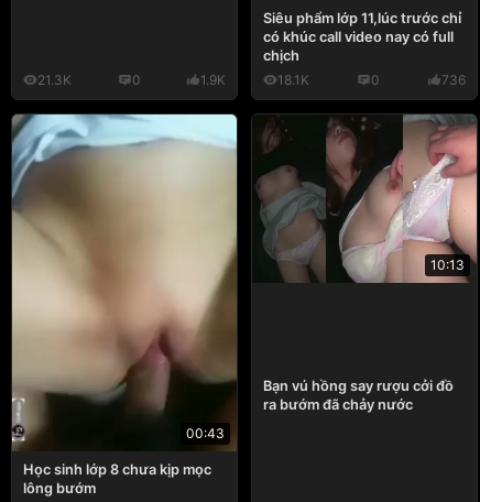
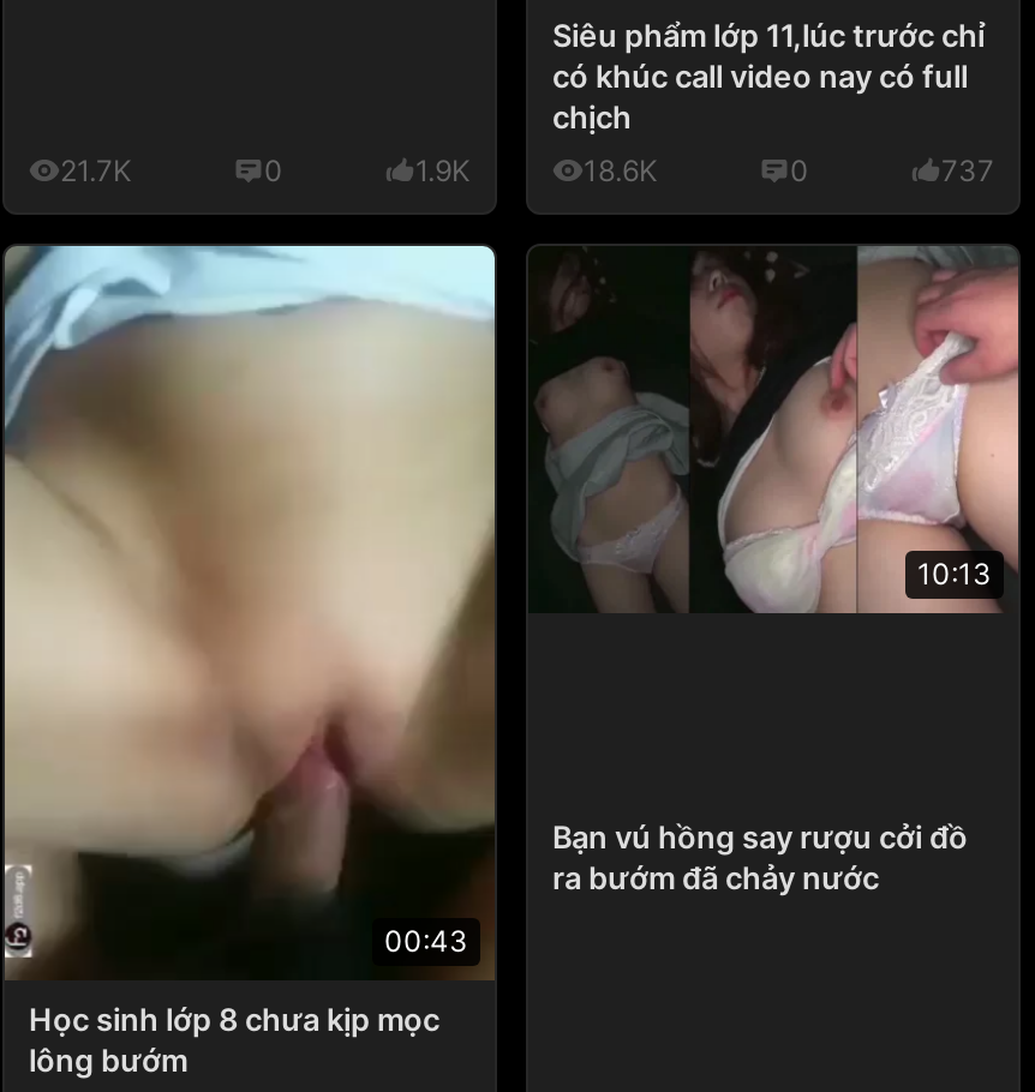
[37,72,72,88] 21.3K -> [60,154,132,190] 21.7K
[277,72,309,88] 18.1K -> [584,154,658,190] 18.6K
[441,72,466,88] 736 -> [941,154,994,190] 737

